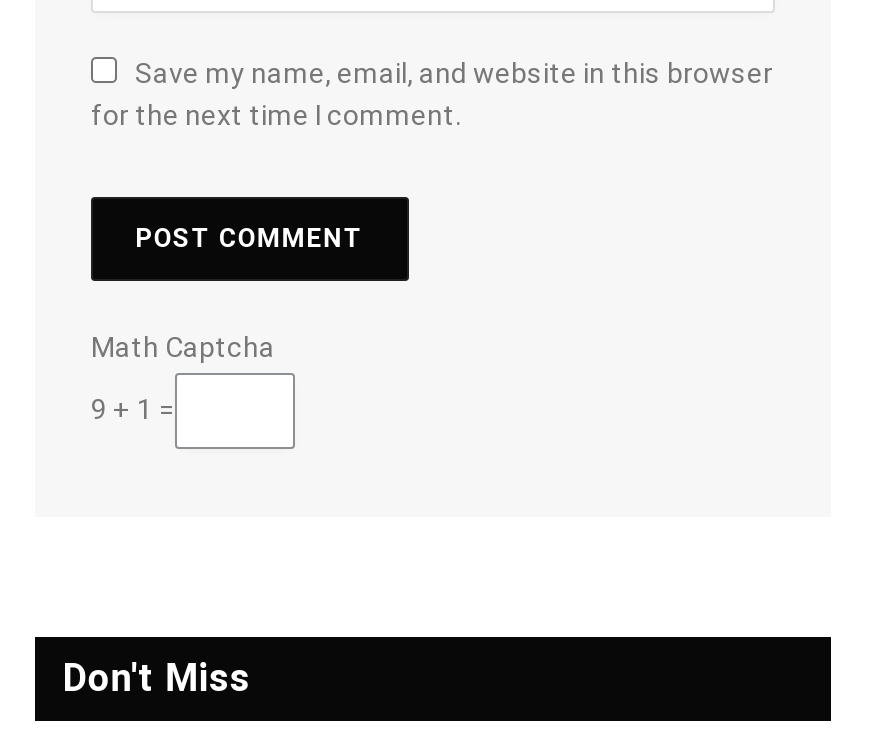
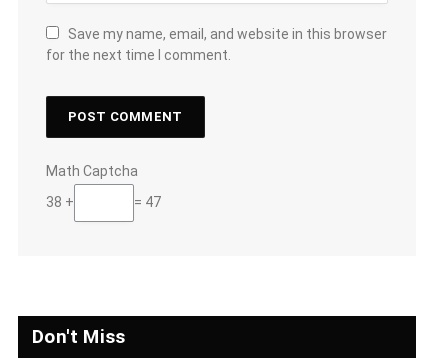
[91,394,175,426] 9 + 1 = -> [46,194,161,210] 38 + | = 47

